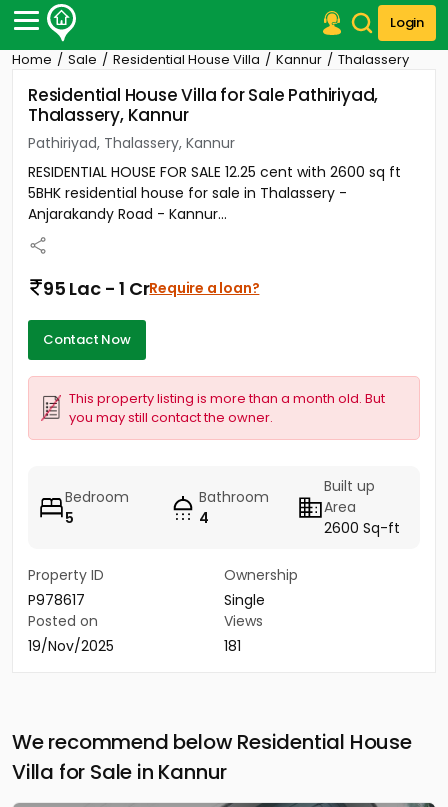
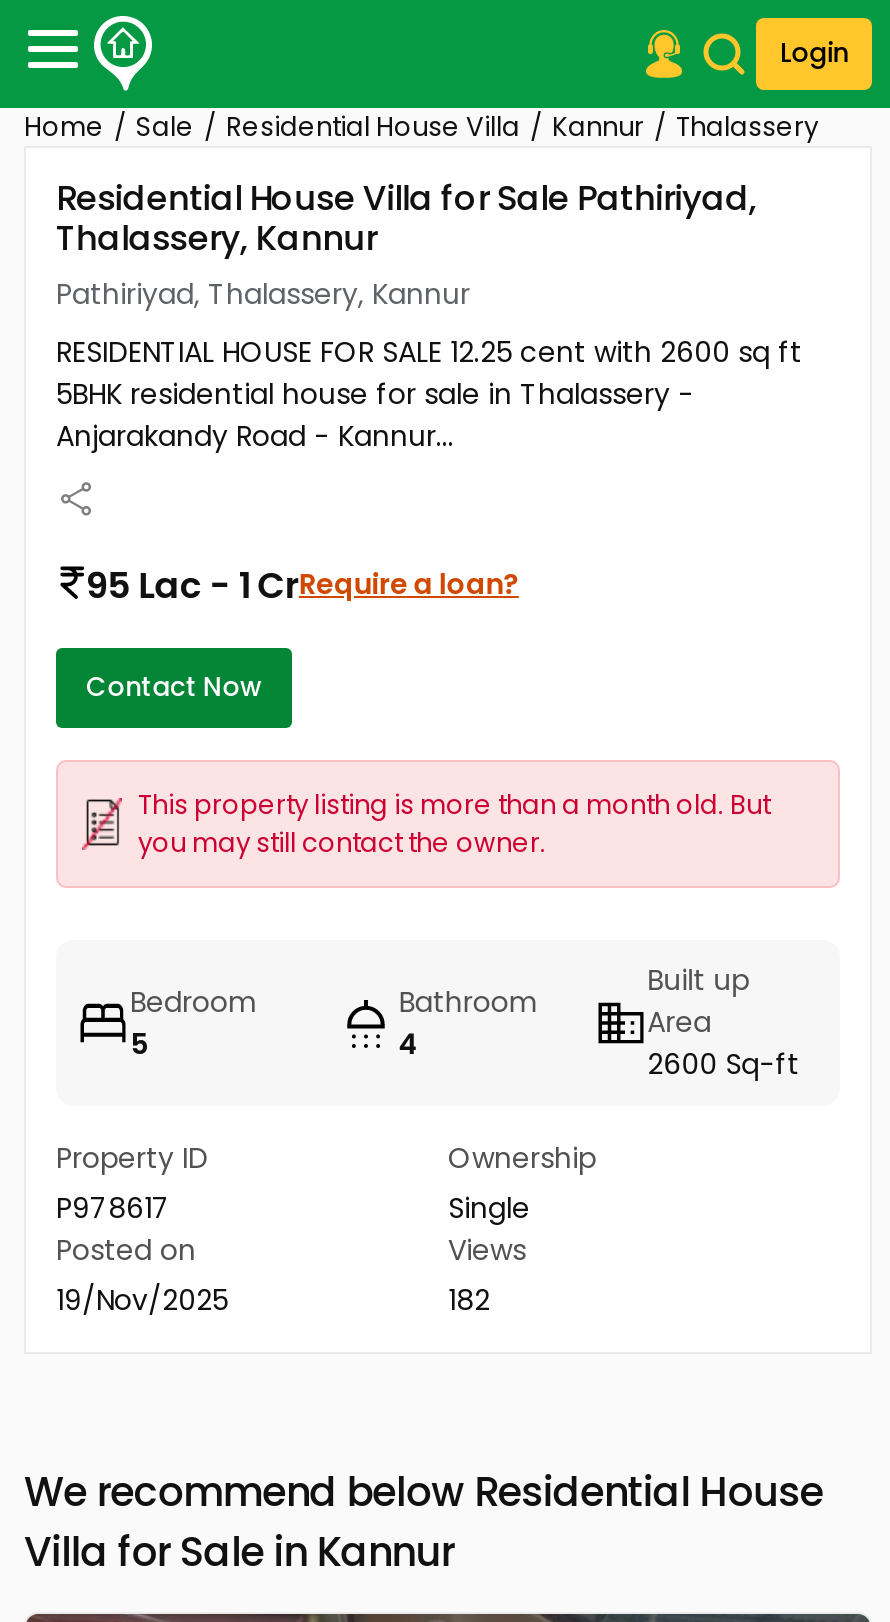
[224,636,241,656] 181 -> [448,1280,490,1320] 182

